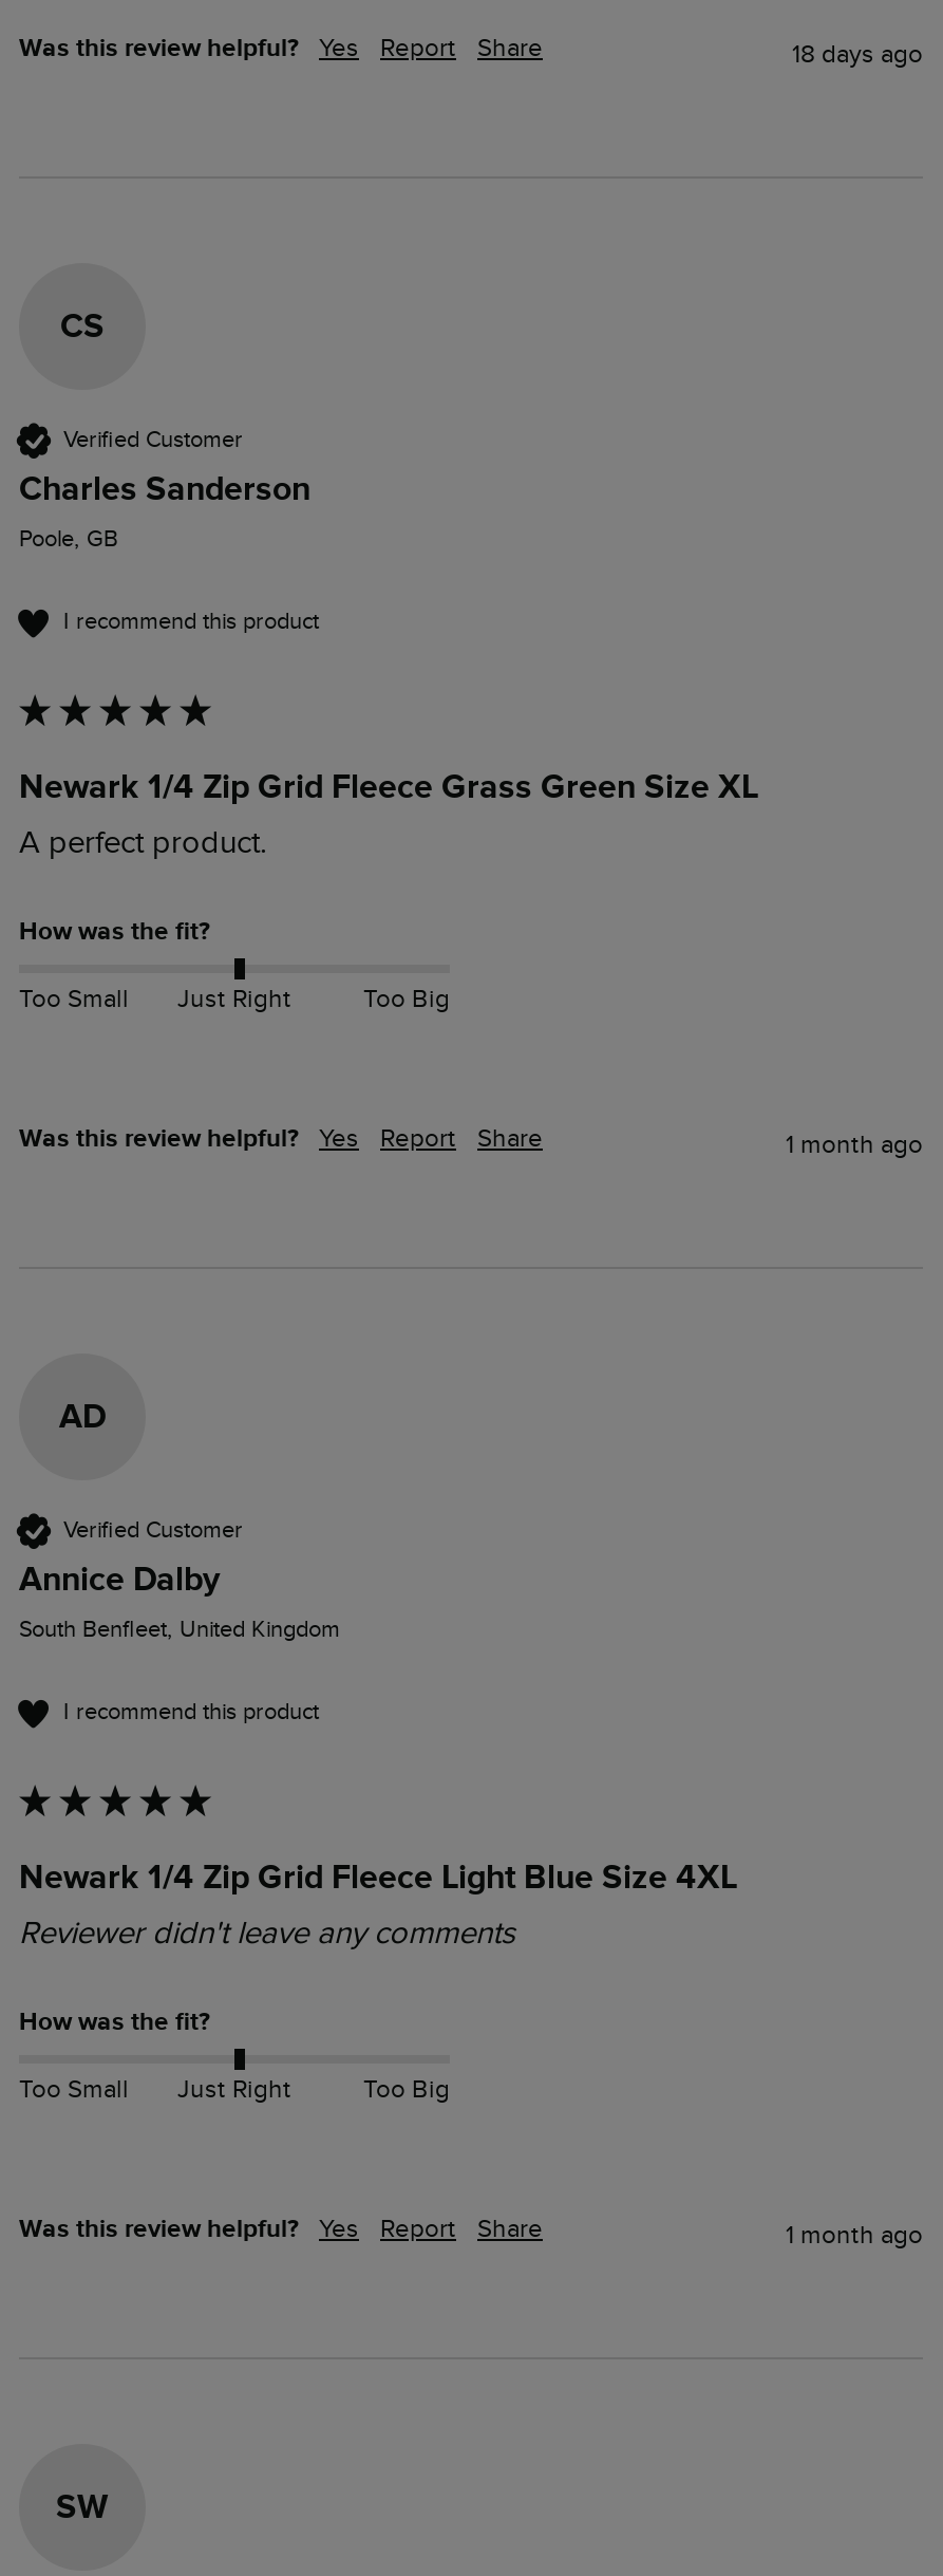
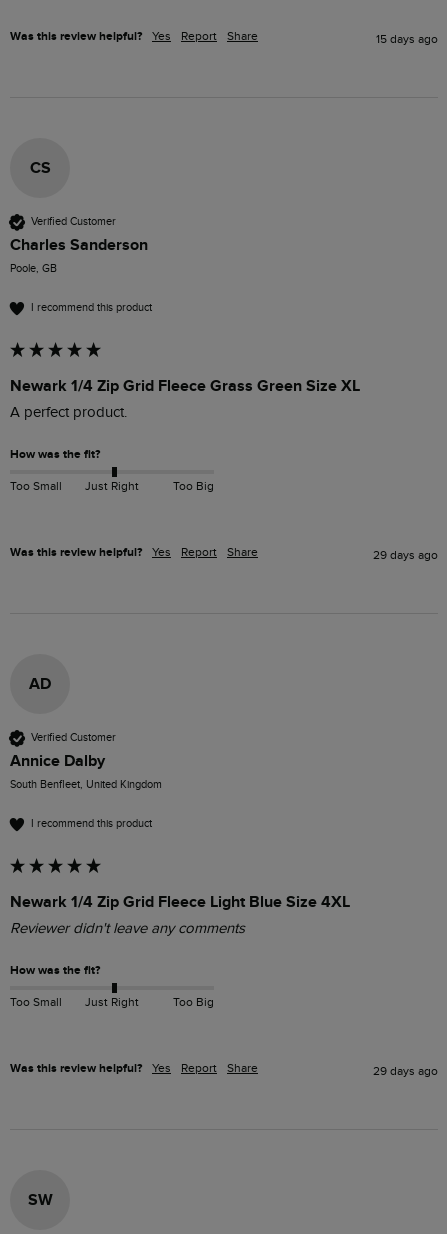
[792,38,923,68] 18 days ago -> [376,31,438,45] 15 days ago
[786,1129,923,1158] 1 month ago -> [373,548,438,562] 29 days ago
[786,2219,923,2249] 1 month ago -> [373,1064,438,1078] 29 days ago

